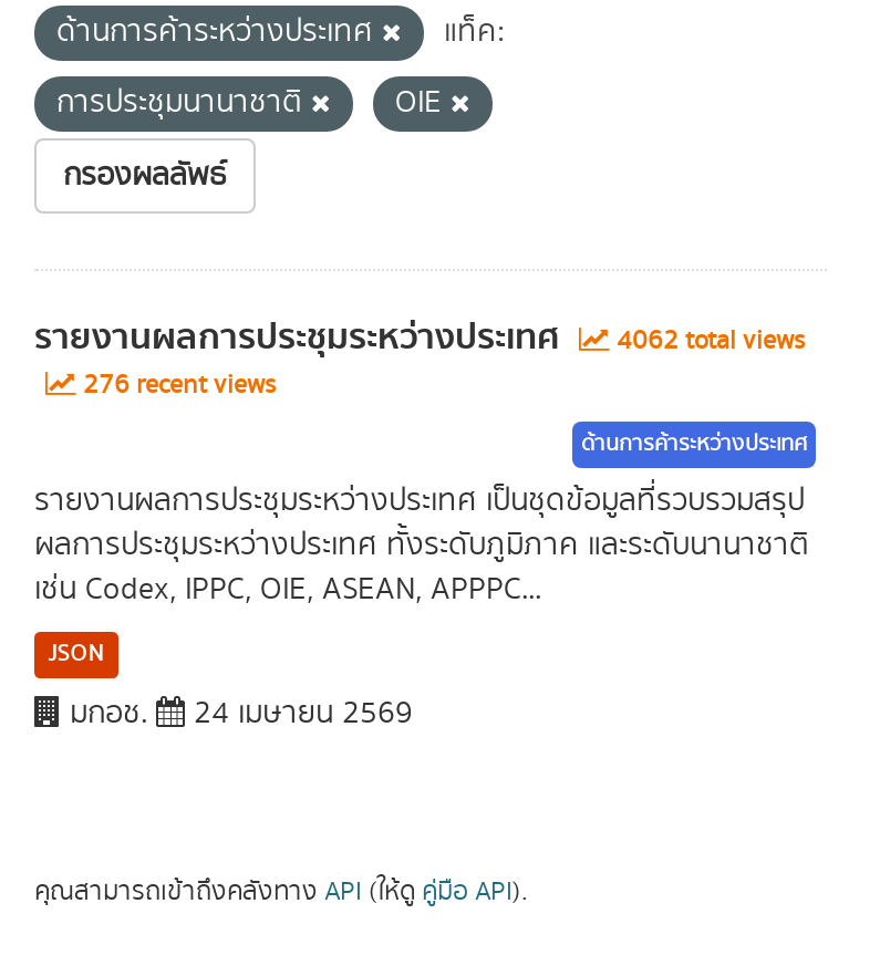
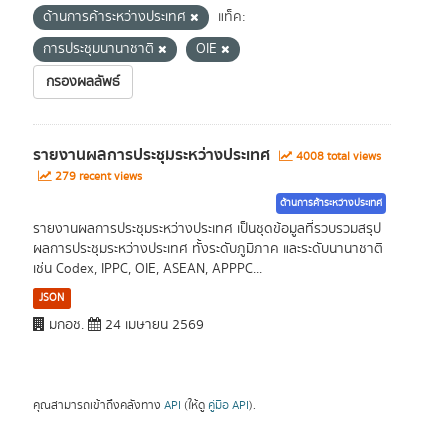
[34,309,805,366] รายงานผลการประชุมระหว่างประเทศ 4062 total views -> [33,142,381,168] รายงานผลการประชุมระหว่างประเทศ 4008 total views
[76,366,276,404] 276 recent views -> [52,168,142,185] 279 recent views

